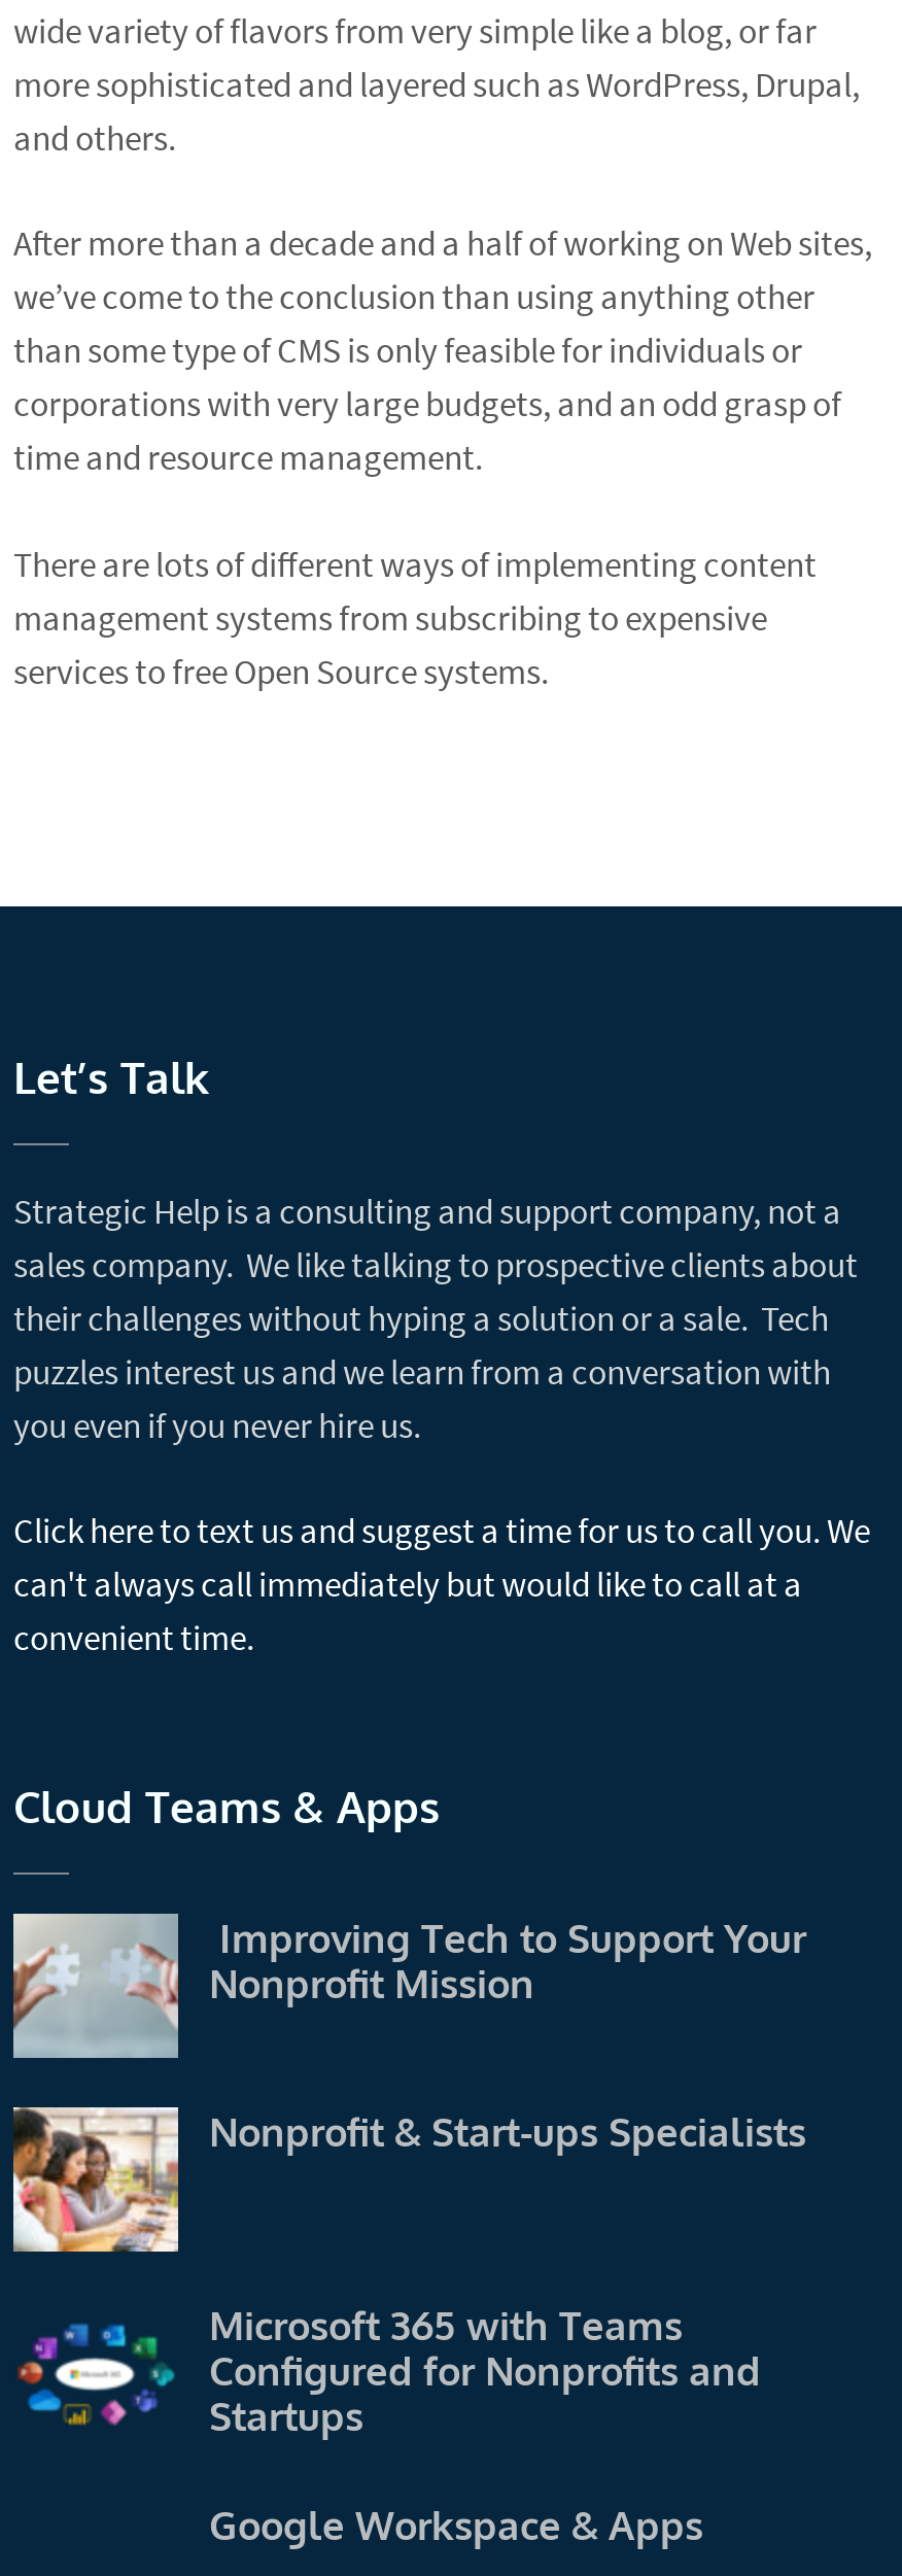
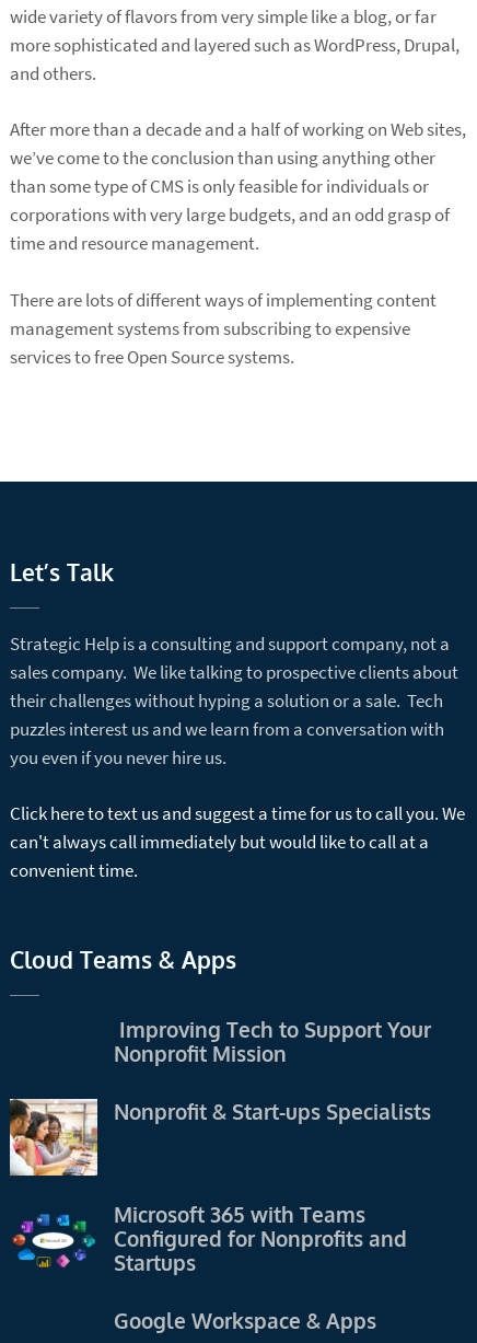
[11,1912,180,2060] [image] -> none

